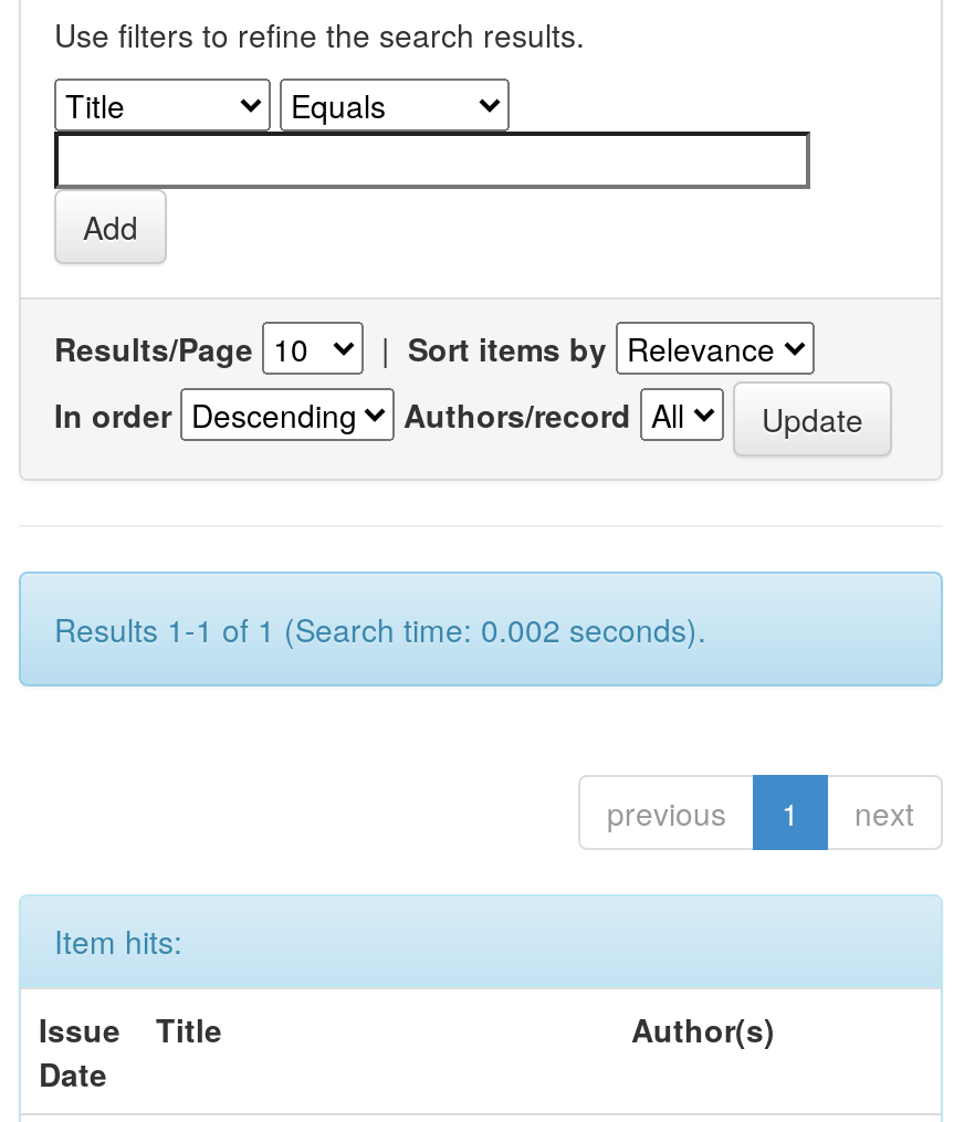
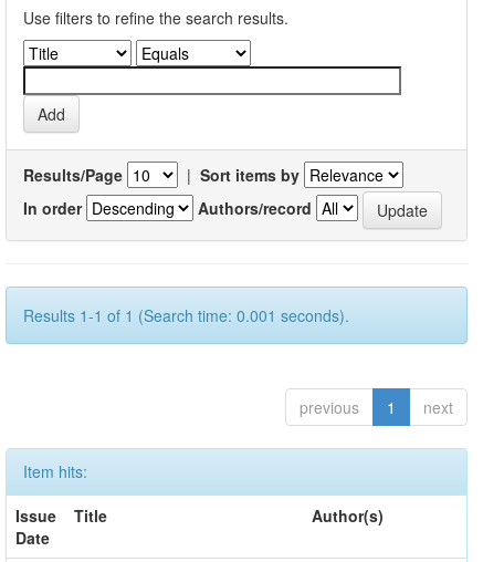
[54,607,706,651] Results 1-1 of 1 (Search time: 0.002 seconds). -> [23,304,349,326] Results 1-1 of 1 (Search time: 0.001 seconds).

